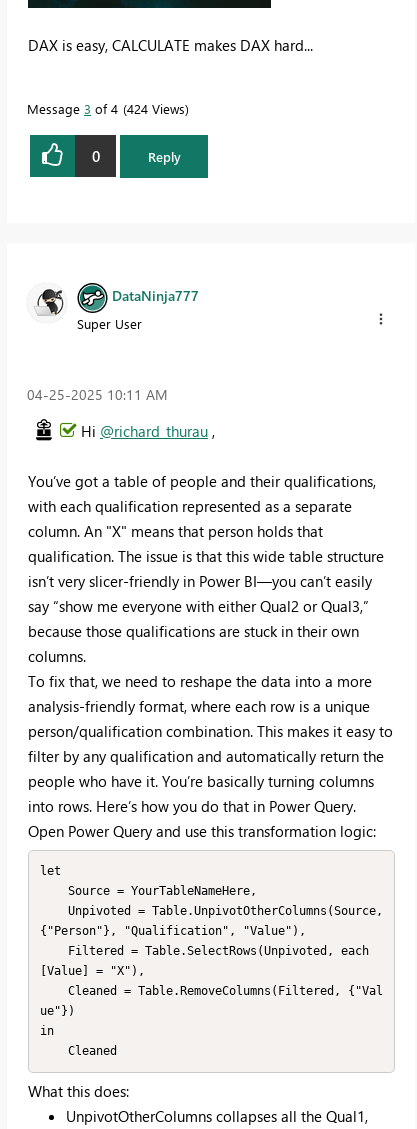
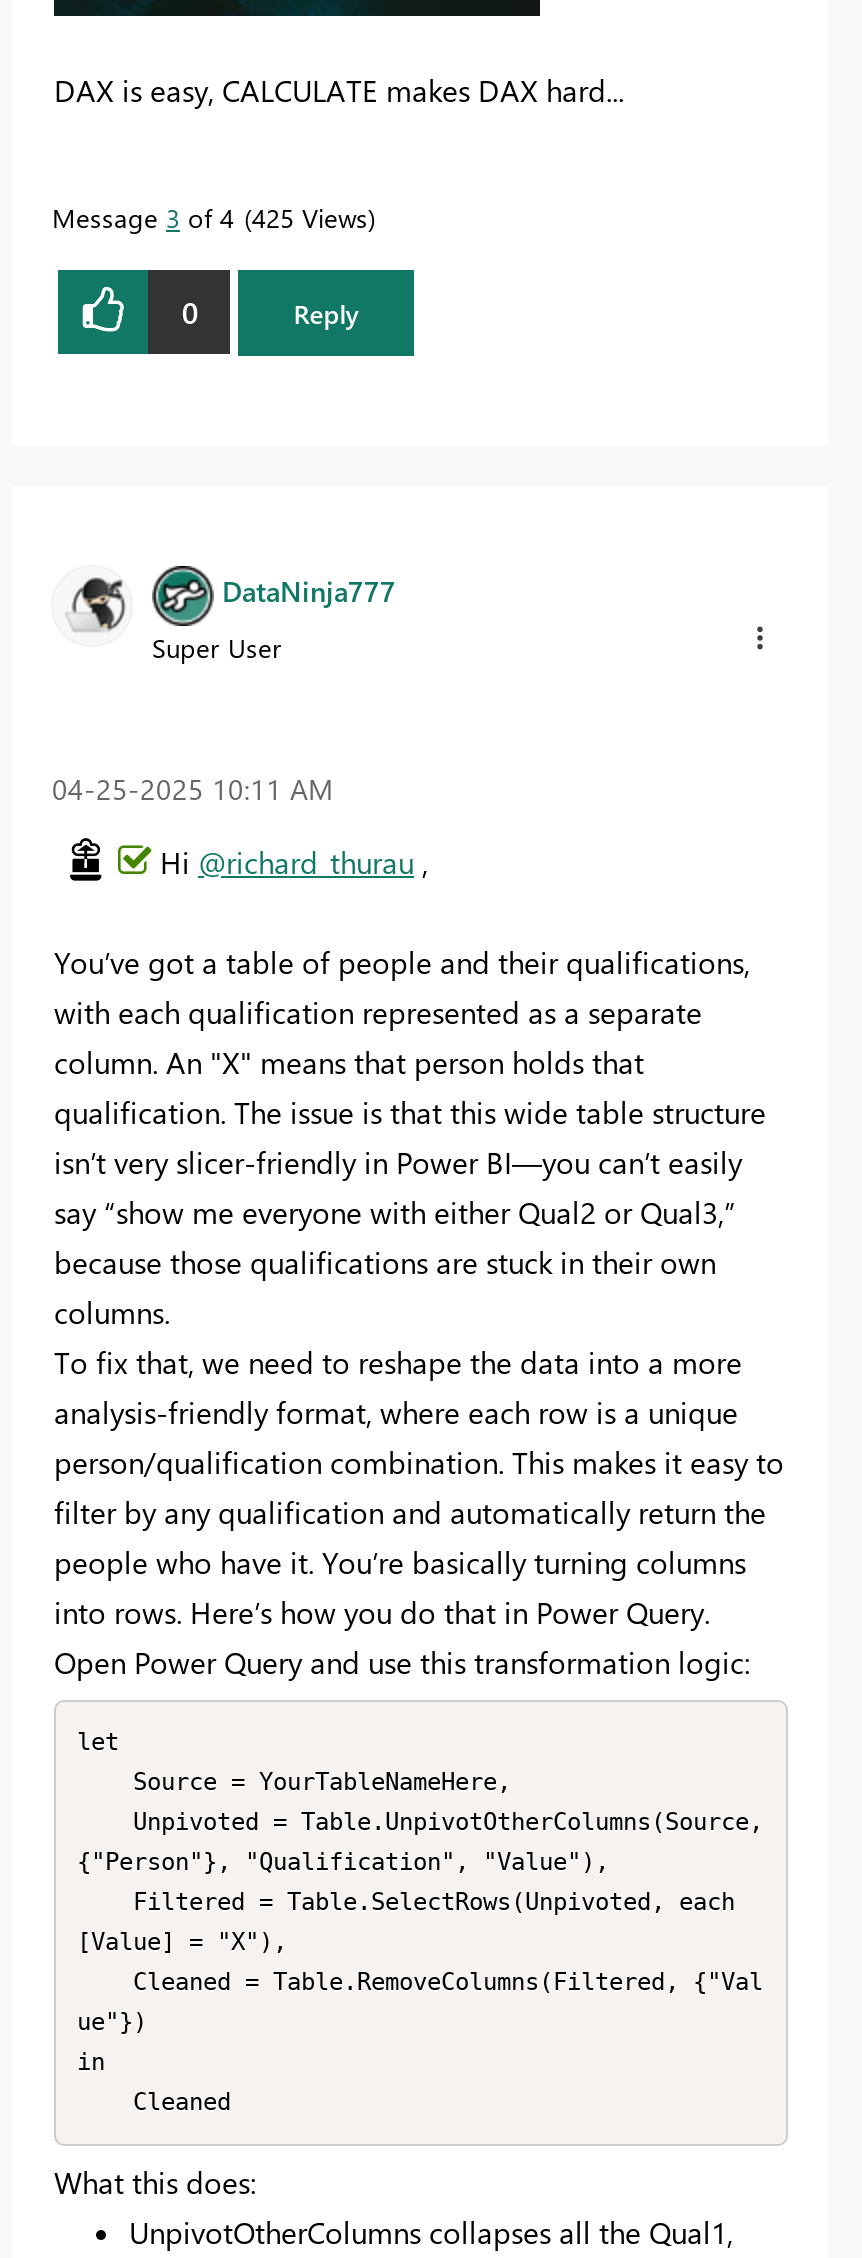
[27,100,185,117] Message 3 of 4 424 Views -> [52,201,368,235] Message 3 of 4 425 Views

